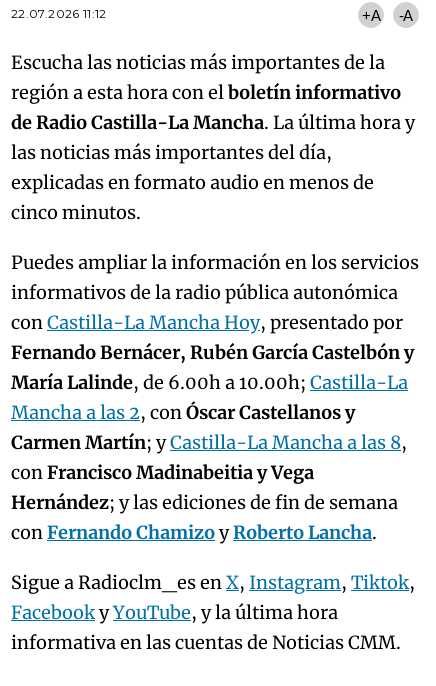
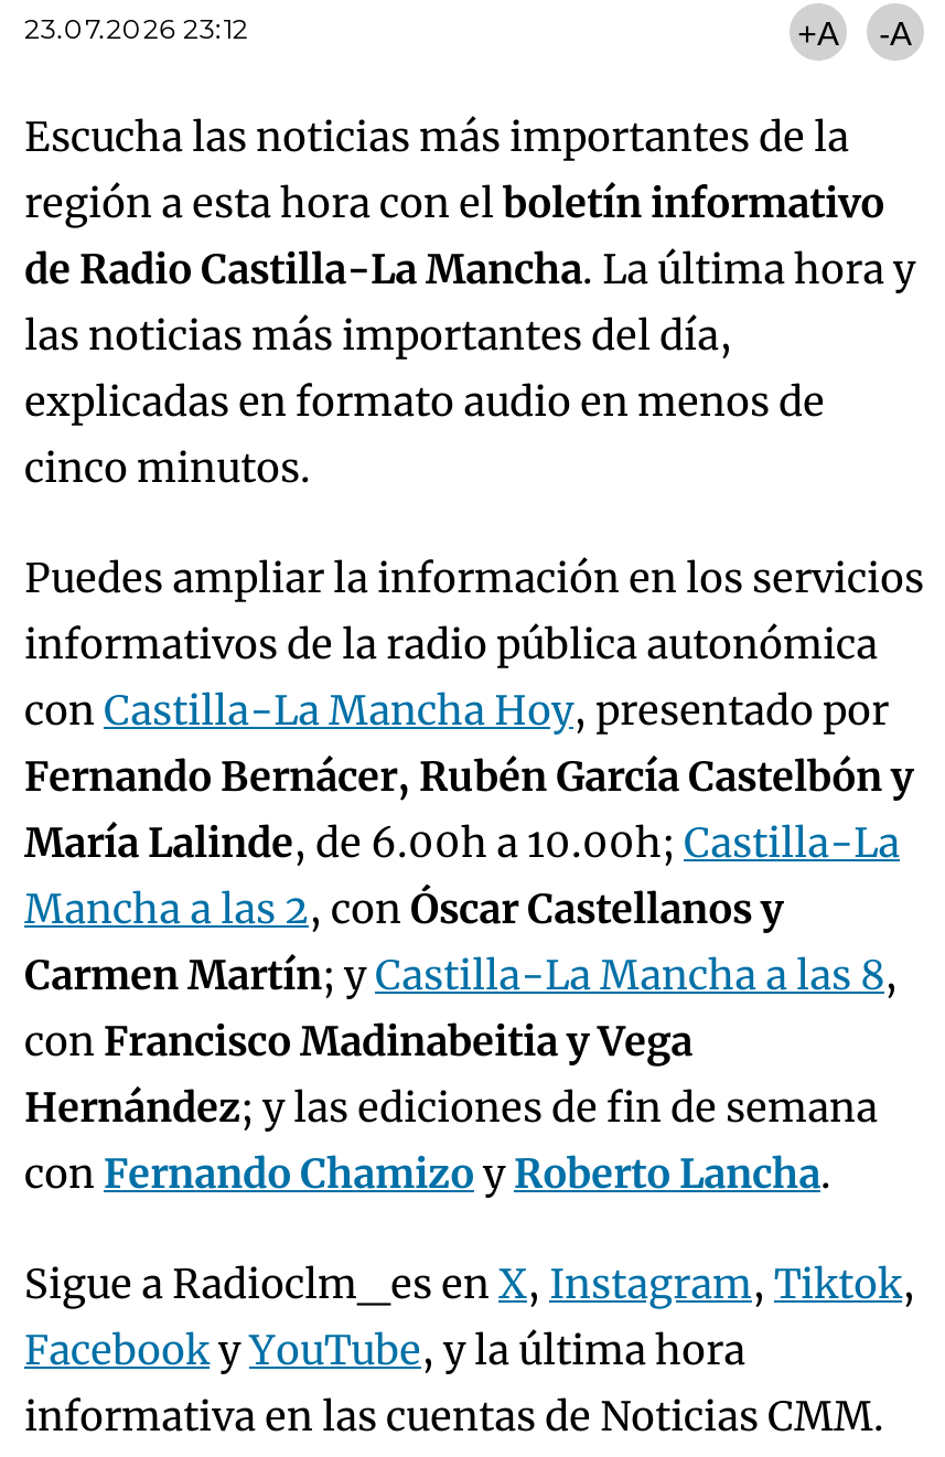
[11,6,107,21] 22.07.2026 11:12 -> [24,12,249,45] 23.07.2026 23:12

